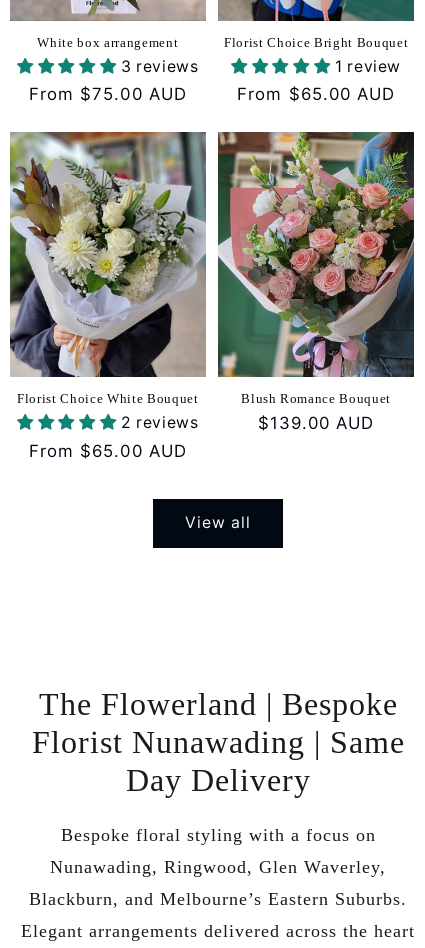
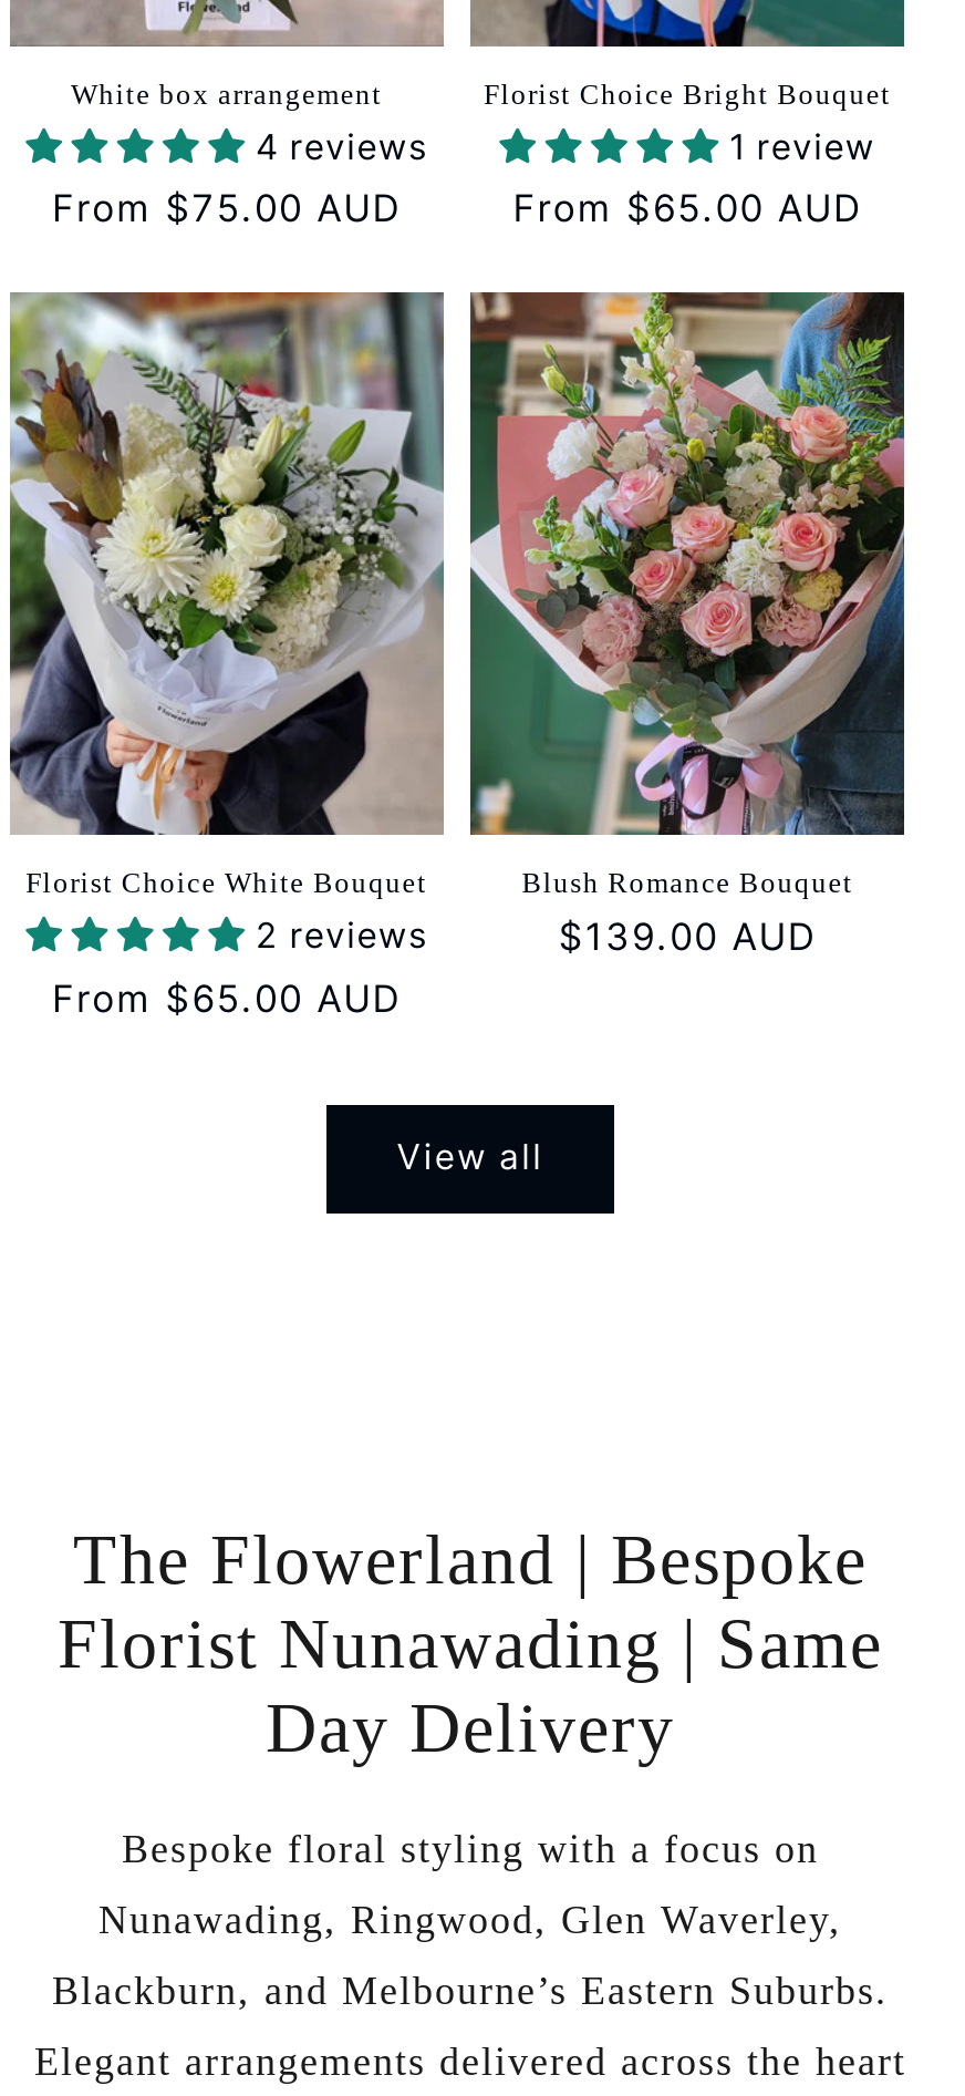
[121,57,199,76] 3 reviews -> [256,127,427,169] 4 reviews

